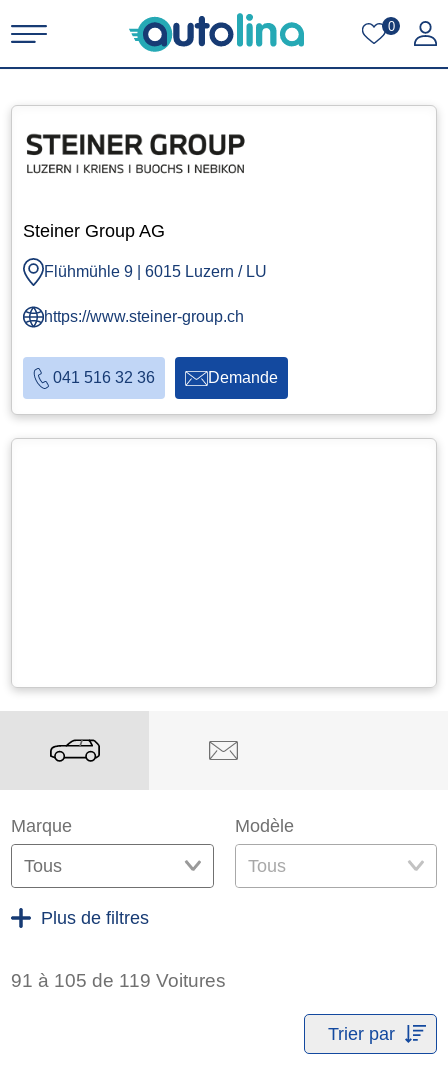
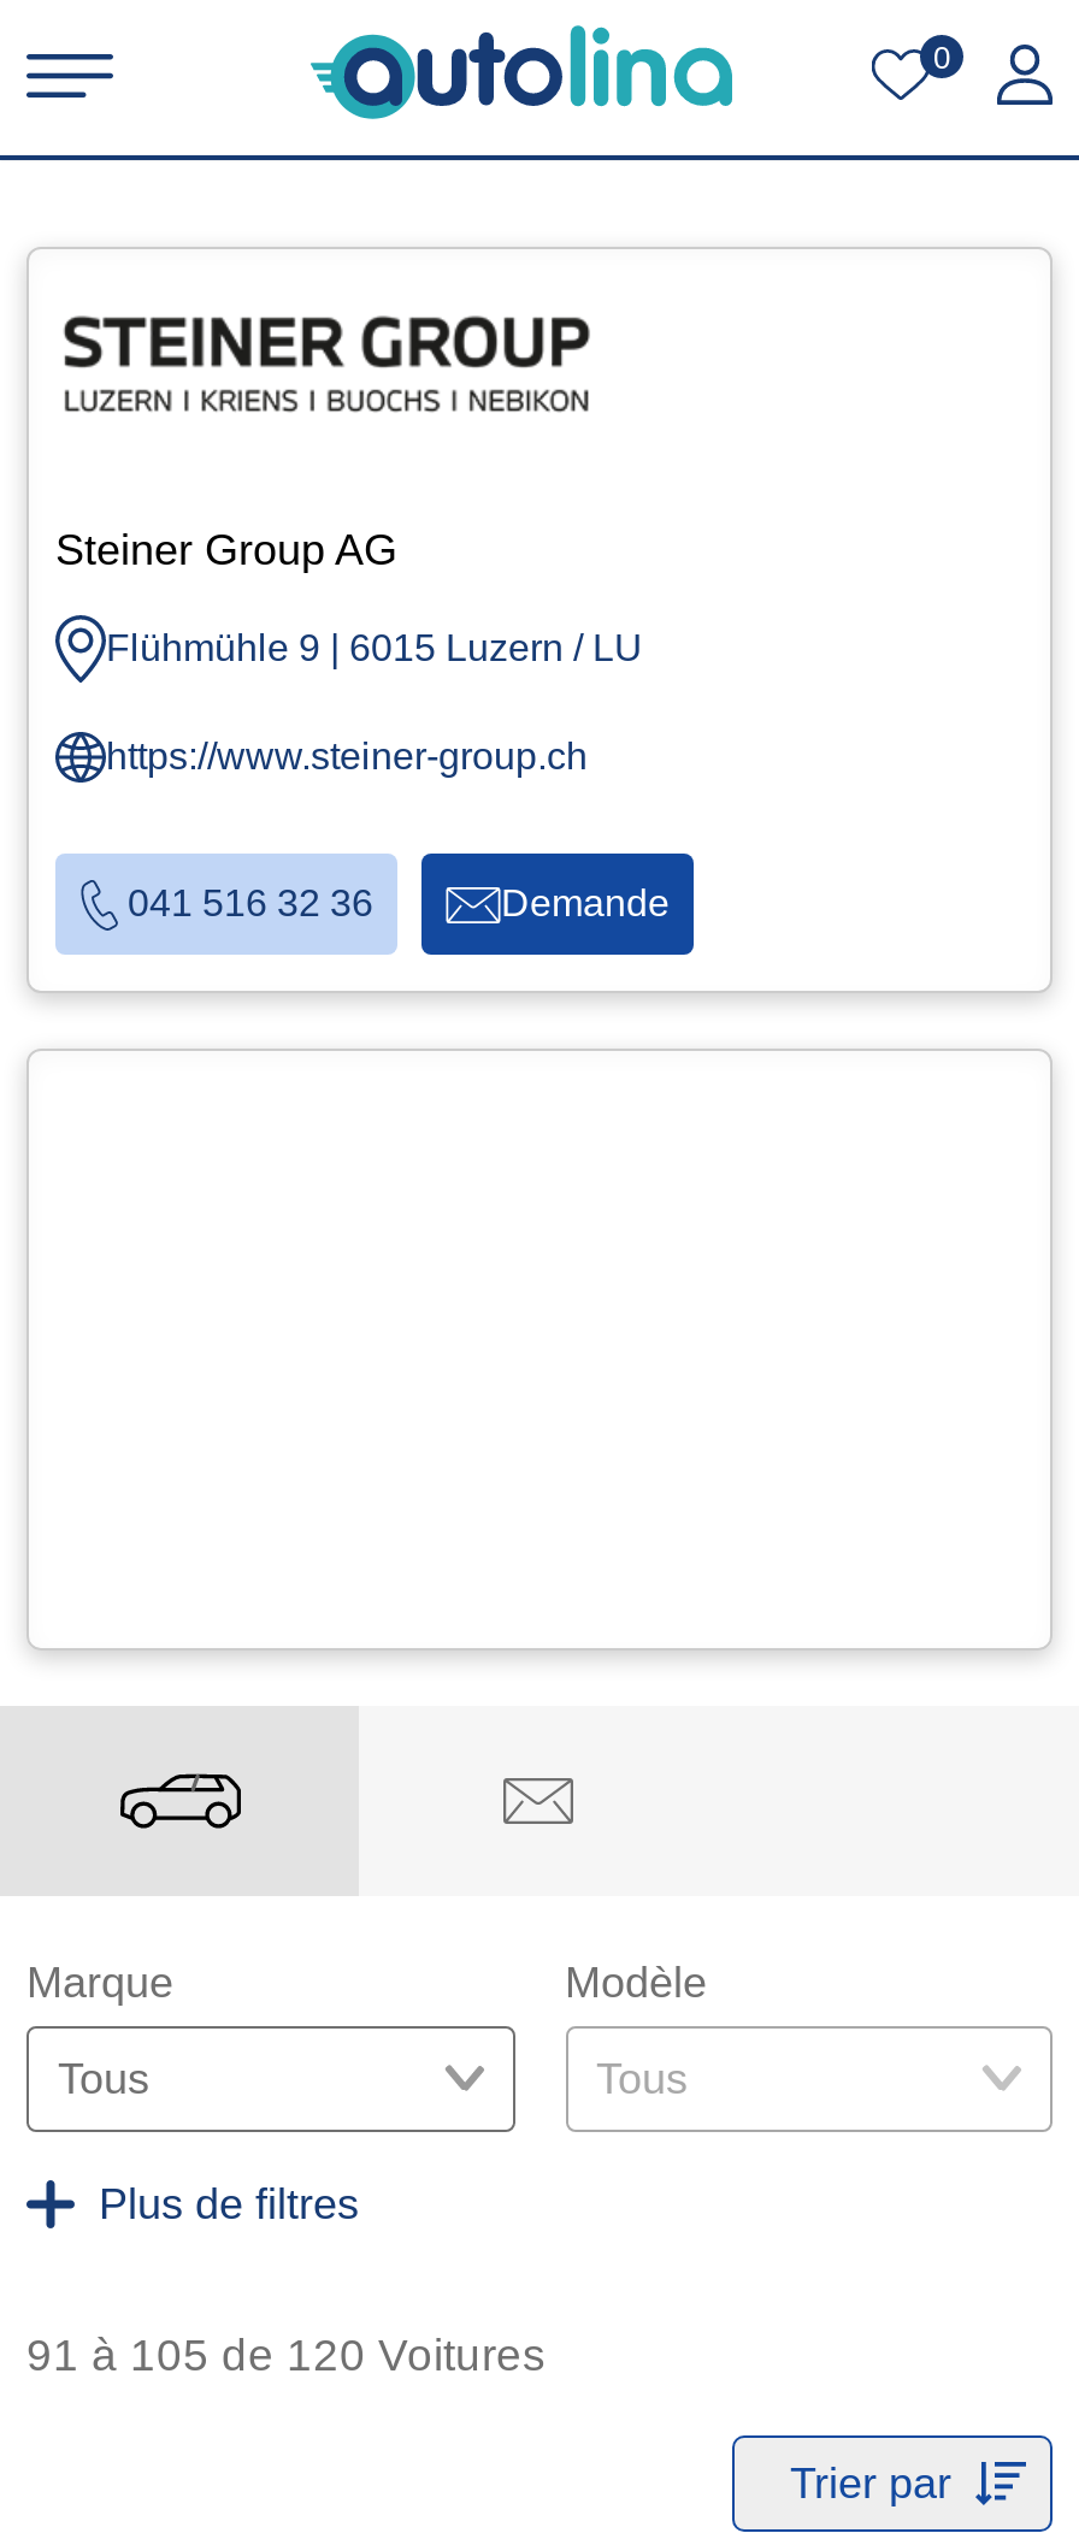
[11,970,226,991] 91 à 105 de 119 Voitures -> [26,2330,547,2380] 91 à 105 de 120 Voitures

